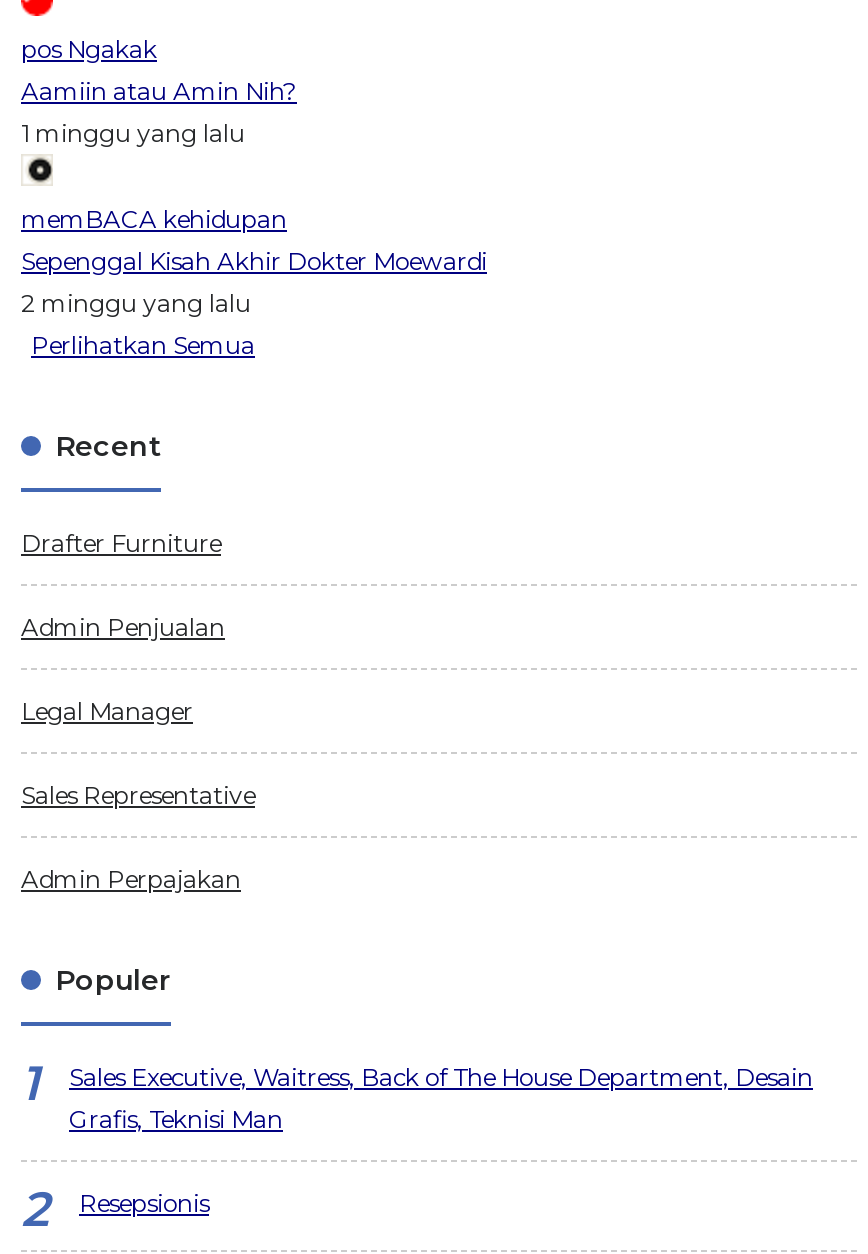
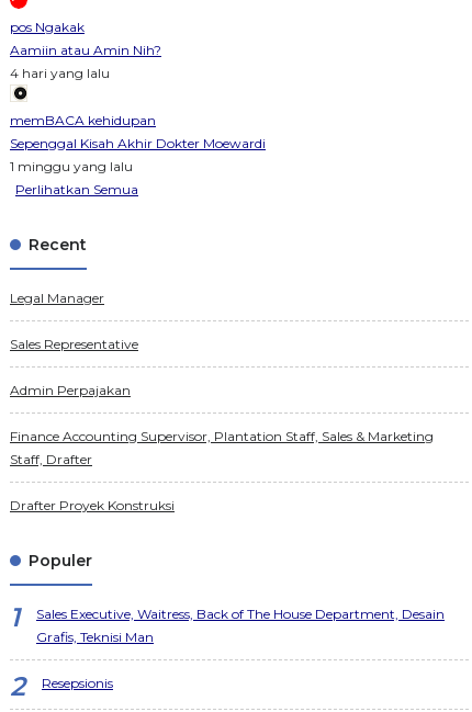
moved [21,118,245,148] -> [10,158,133,174]: 1 minggu yang lalu
none -> [10,65,110,81] 4 hari yang lalu
[21,288,251,318] 2 minggu yang lalu -> none
[21,528,225,642] Drafter Furniture | Admin Penjualan -> none
moved [21,696,255,894] -> [10,290,138,398]: Legal Manager | Sales Representative | Admin Perpajakan
none -> [10,428,434,513] Finance Accounting Supervisor, Plantation Staff, Sales & Marketing | Staff, Drafter | Drafter Proyek Konstruksi

